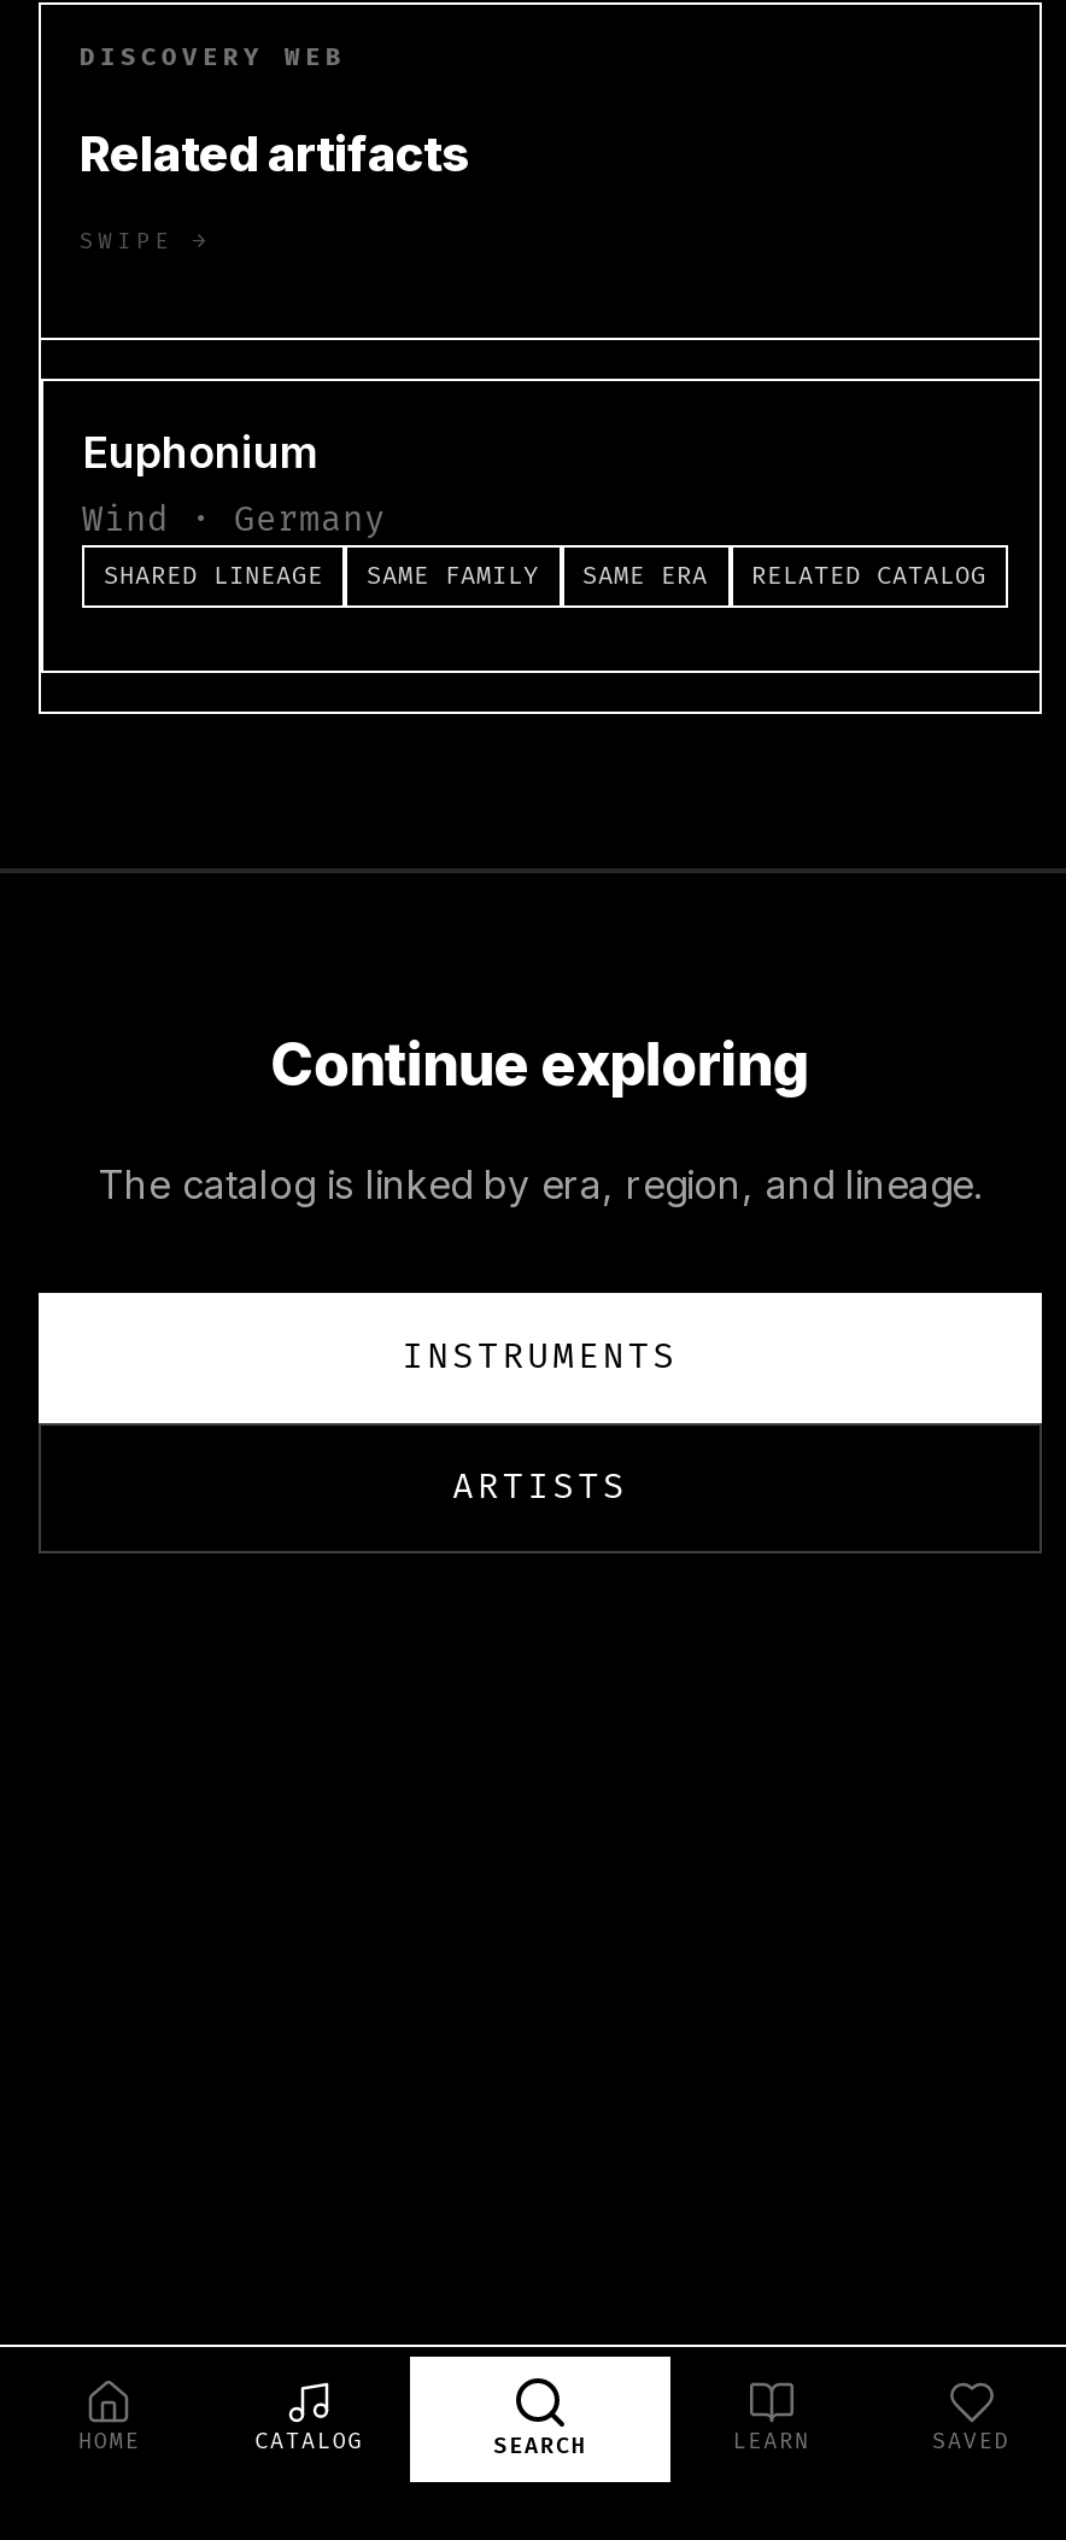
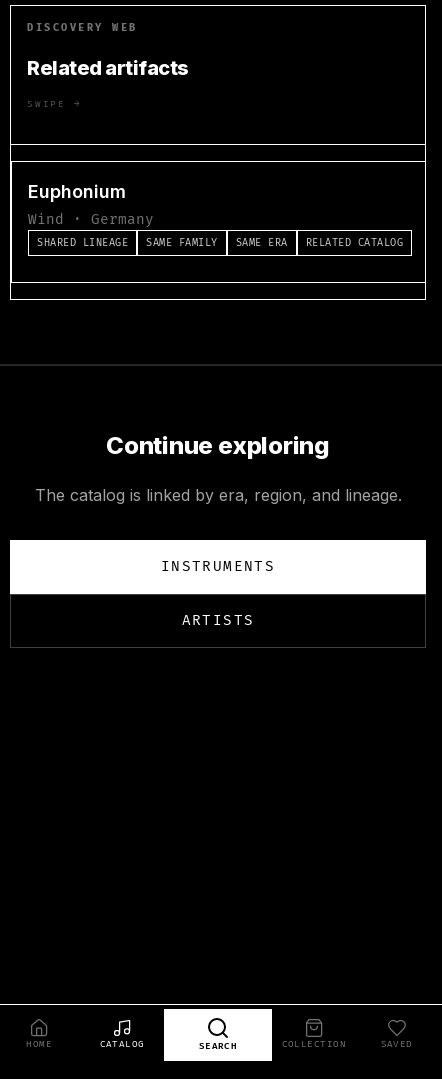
[732,2430,810,2457] LEARN -> [282,1039,346,1050] COLLECTION

